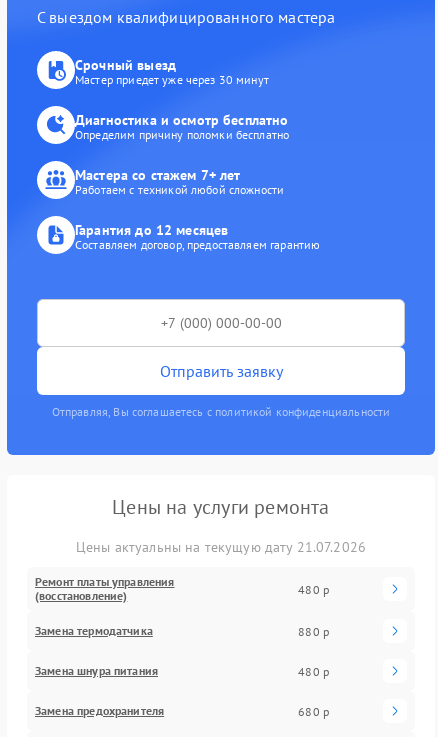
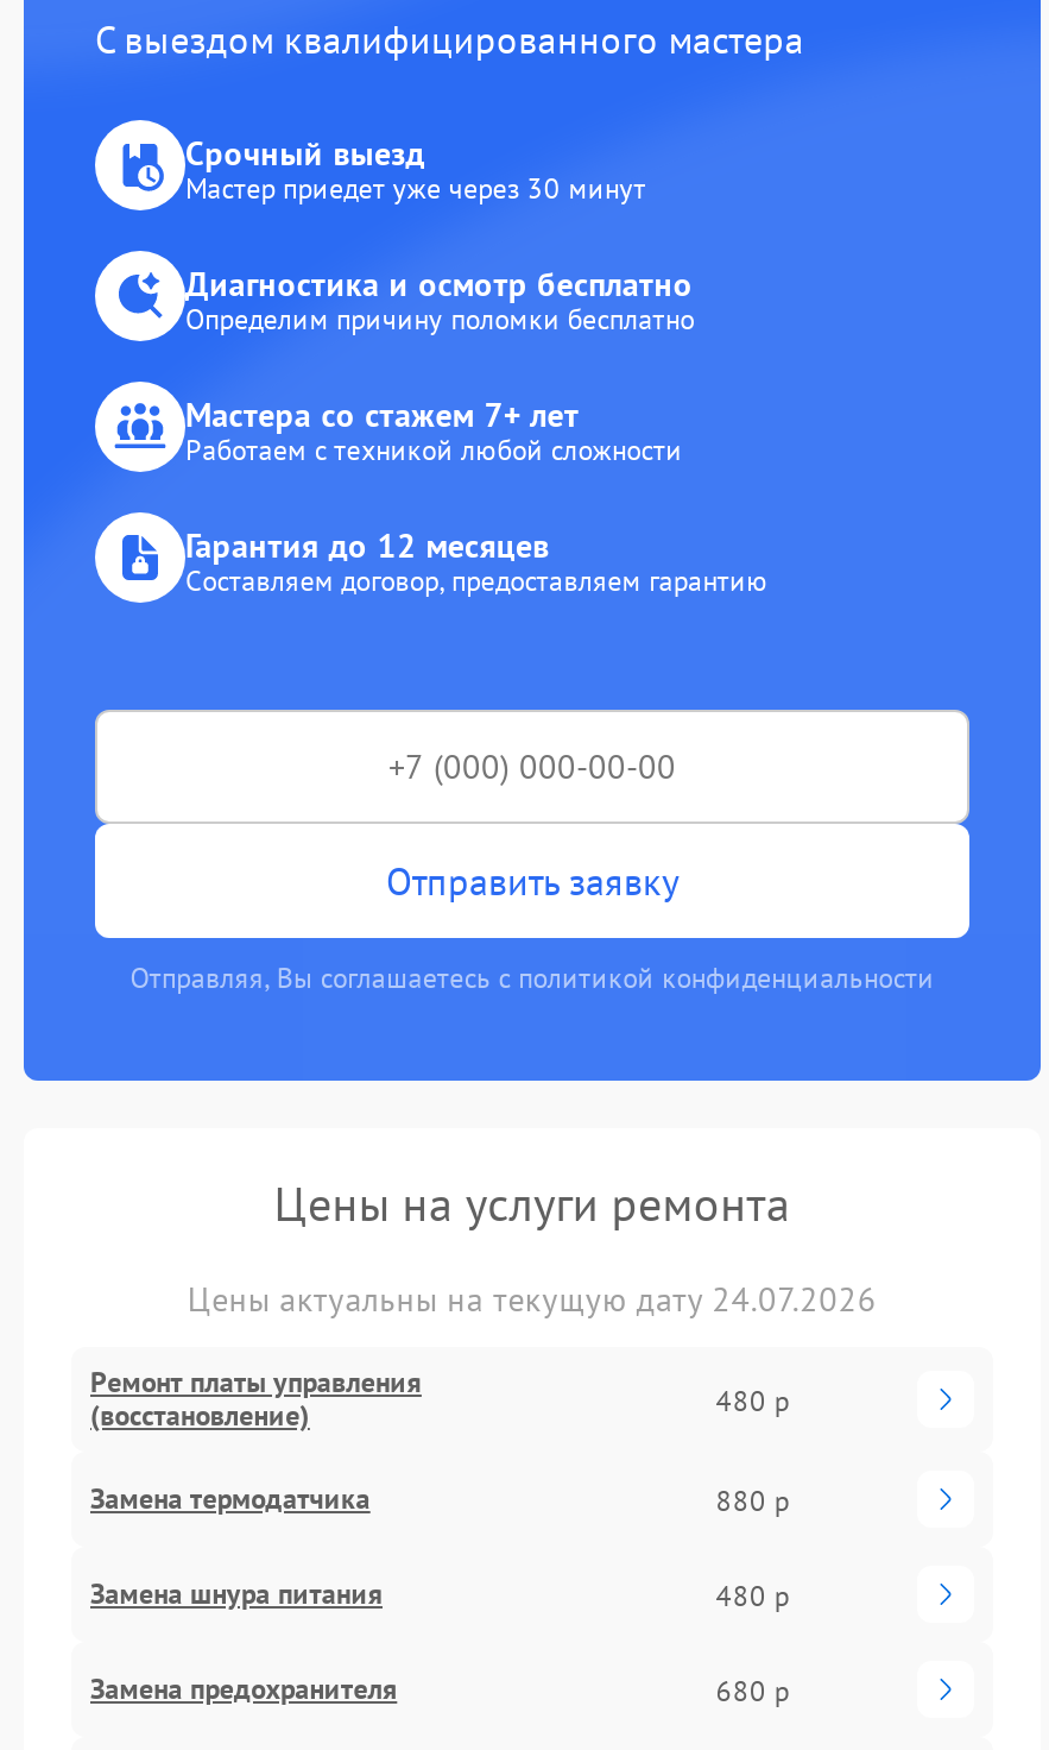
[76,538,366,556] Цены актуальны на текущую дату 21.07.2026 -> [187,1279,877,1322] Цены актуальны на текущую дату 24.07.2026

